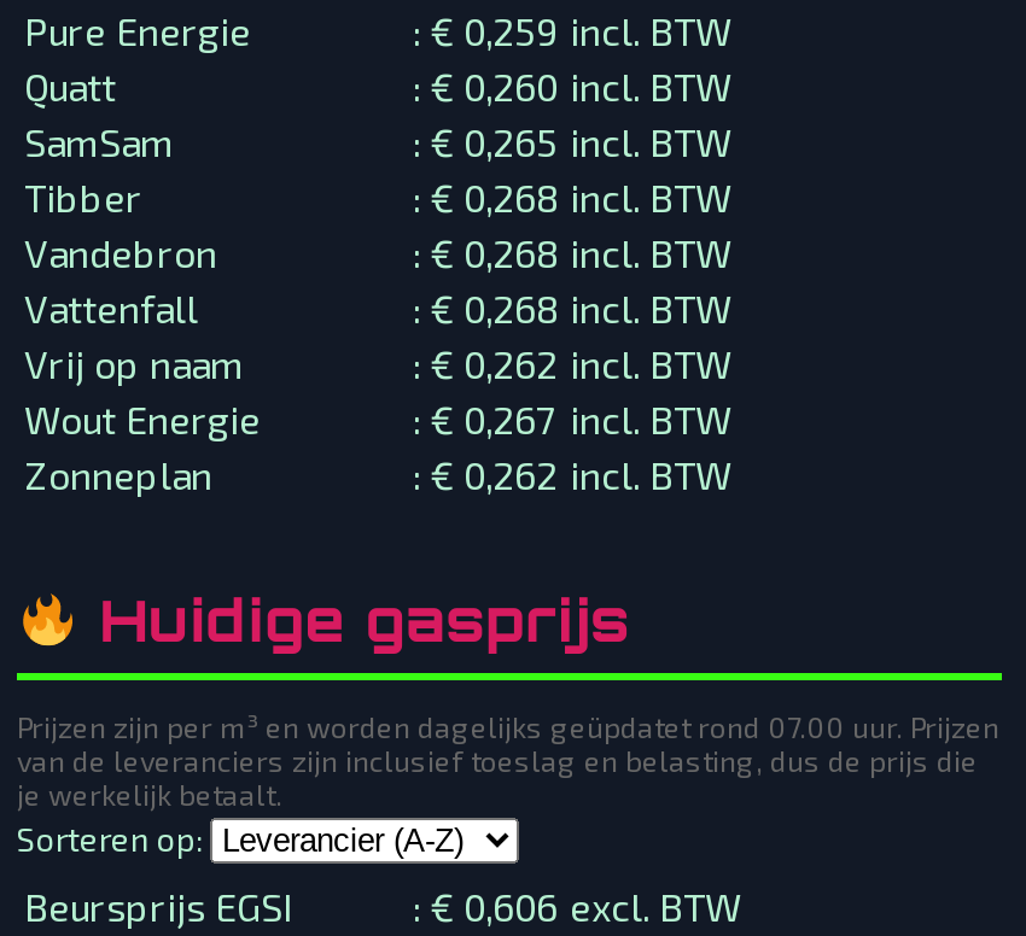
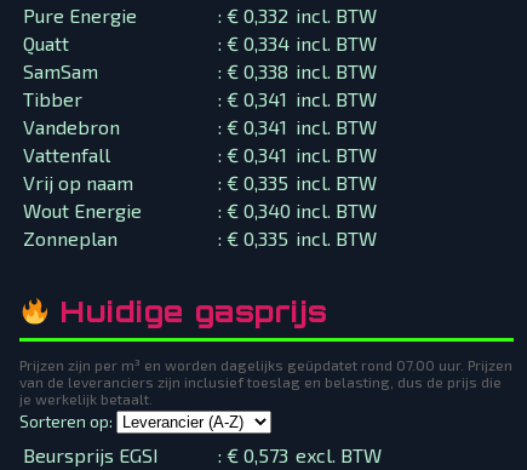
[413,6,731,52] : € 0,259 incl. BTW -> [218,3,377,26] : € 0,332 incl. BTW
[413,62,731,108] : € 0,260 incl. BTW -> [218,31,377,54] : € 0,334 incl. BTW
[413,117,731,163] : € 0,265 incl. BTW -> [218,59,377,82] : € 0,338 incl. BTW
[413,173,731,219] : € 0,268 incl. BTW -> [218,87,377,110] : € 0,341 incl. BTW
[413,228,731,274] : € 0,268 incl. BTW -> [218,115,377,138] : € 0,341 incl. BTW
[413,284,731,330] : € 0,268 incl. BTW -> [218,142,377,165] : € 0,341 incl. BTW
[413,339,731,385] : € 0,262 incl. BTW -> [218,170,377,193] : € 0,335 incl. BTW
[413,395,731,440] : € 0,267 incl. BTW -> [218,198,377,221] : € 0,340 incl. BTW
[413,450,731,496] : € 0,262 incl. BTW -> [218,226,377,249] : € 0,335 incl. BTW
[413,883,741,929] : € 0,606 excl. BTW -> [218,444,382,467] : € 0,573 excl. BTW

